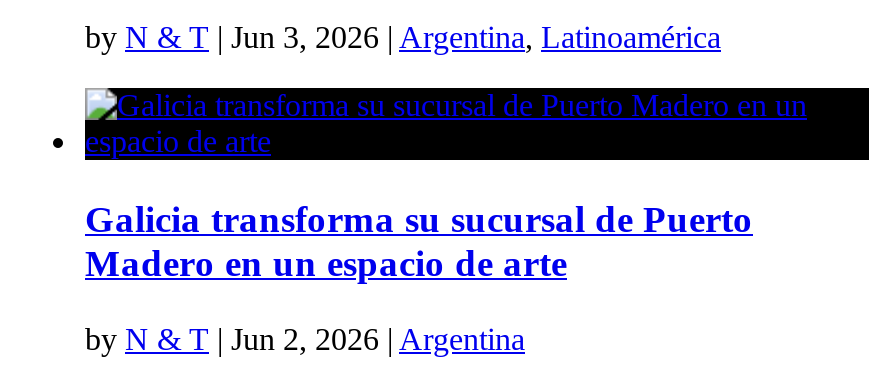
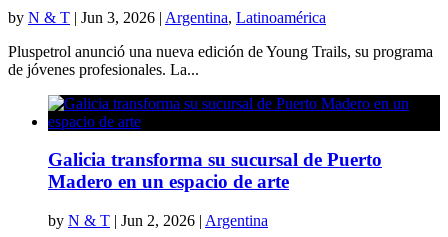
none -> [8,42,433,77] Pluspetrol anunció una nueva edición de Young Trails, su programa | de jóvenes profesionales. La...

